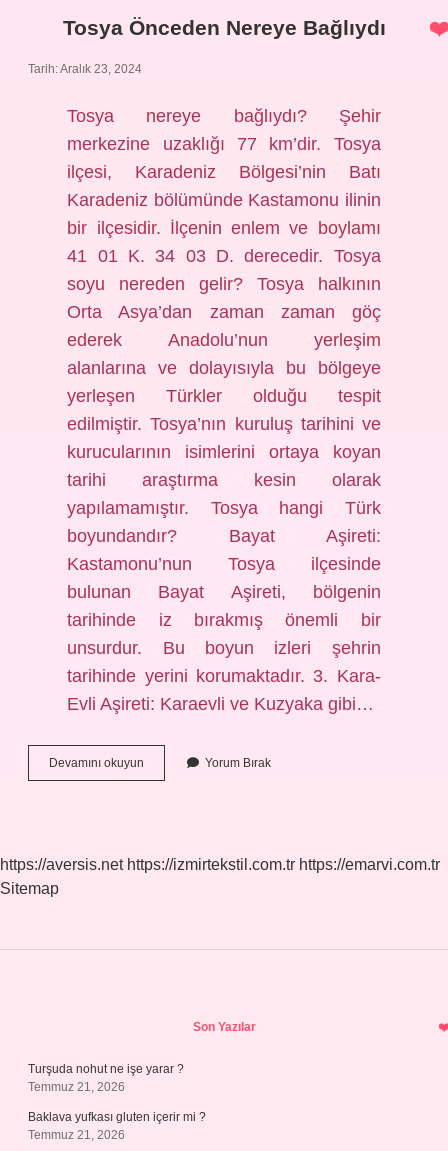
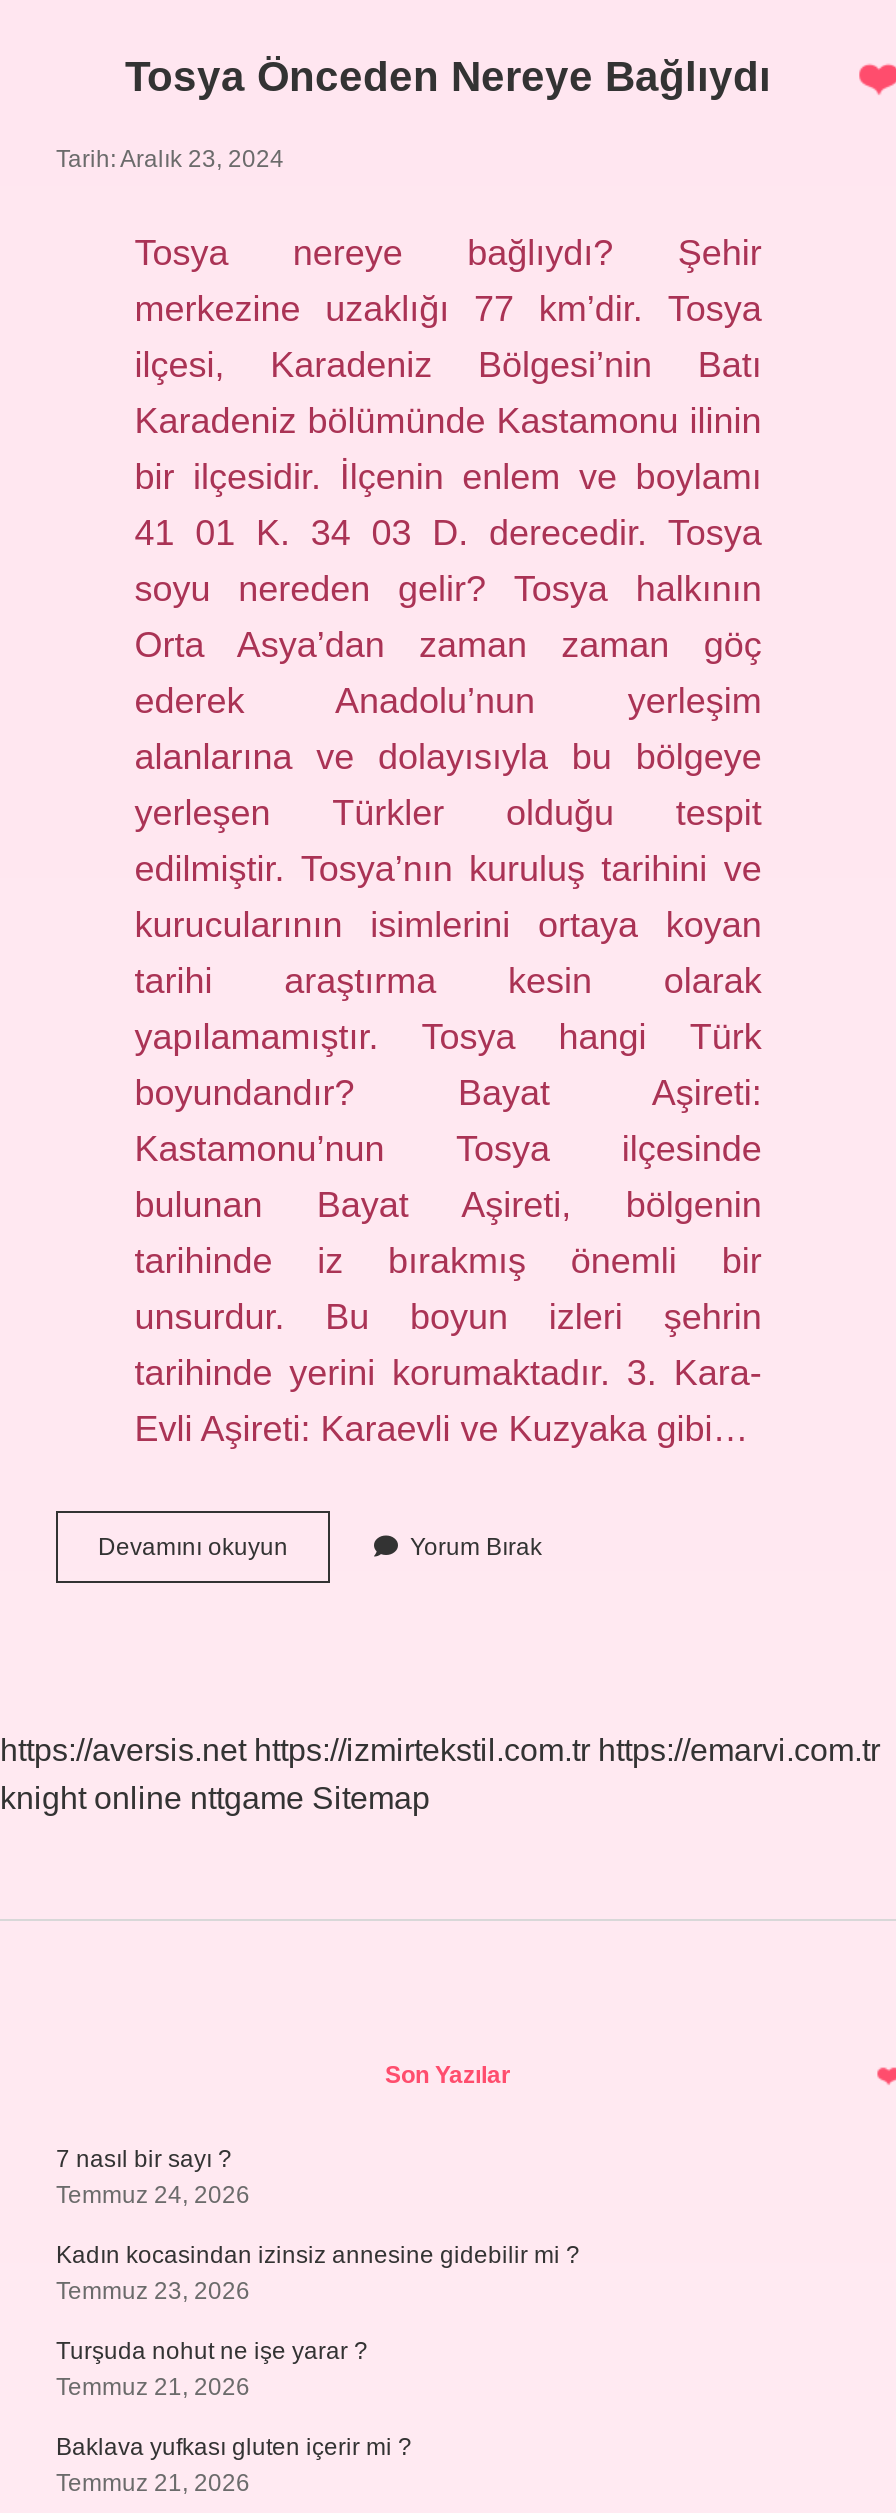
[0,880,59,897] Sitemap -> [0,1781,430,1815] knight online nttgame Sitemap
none -> [56,2145,580,2305] 7 nasıl bir sayı ? | Temmuz 24, 2026 | Kadın kocasindan izinsiz annesine gidebilir mi ? | Temmuz 23, 2026

